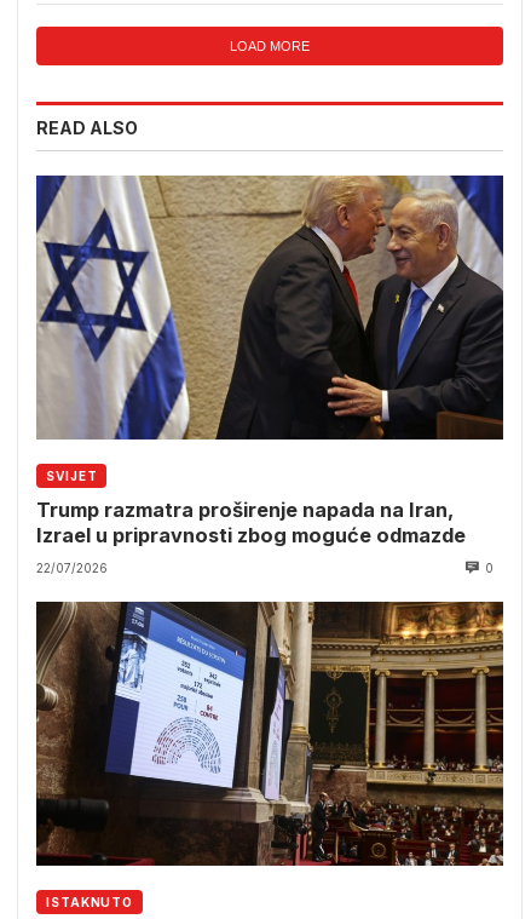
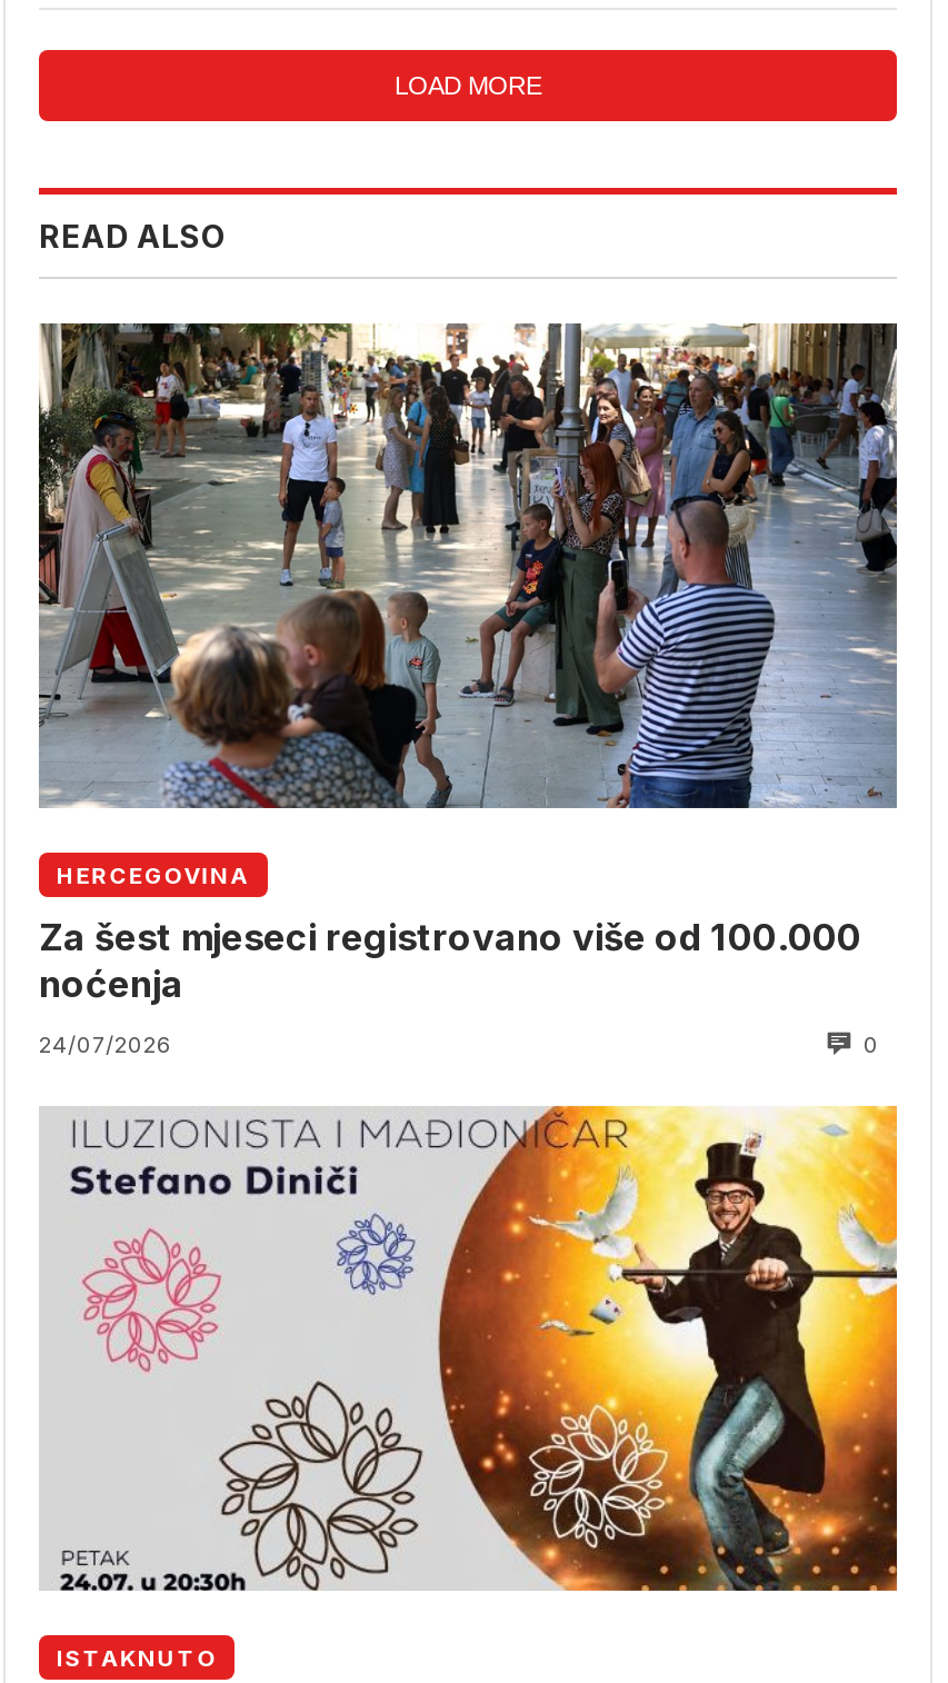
[35,174,504,483] [image] | SVIJET -> [37,321,897,888] [image] | HERCEGOVINA
[36,497,466,547] Trump razmatra proširenje napada na Iran, | Izrael u pripravnosti zbog moguće odmazde -> [39,914,861,1006] Za šest mjeseci registrovano više od 100.000 | noćenja
[36,560,108,575] 22/07/2026 -> [39,1030,172,1057] 24/07/2026
[35,601,504,867] [image] -> [39,1104,899,1593] [image]

